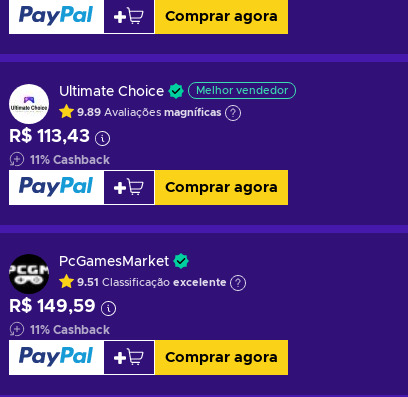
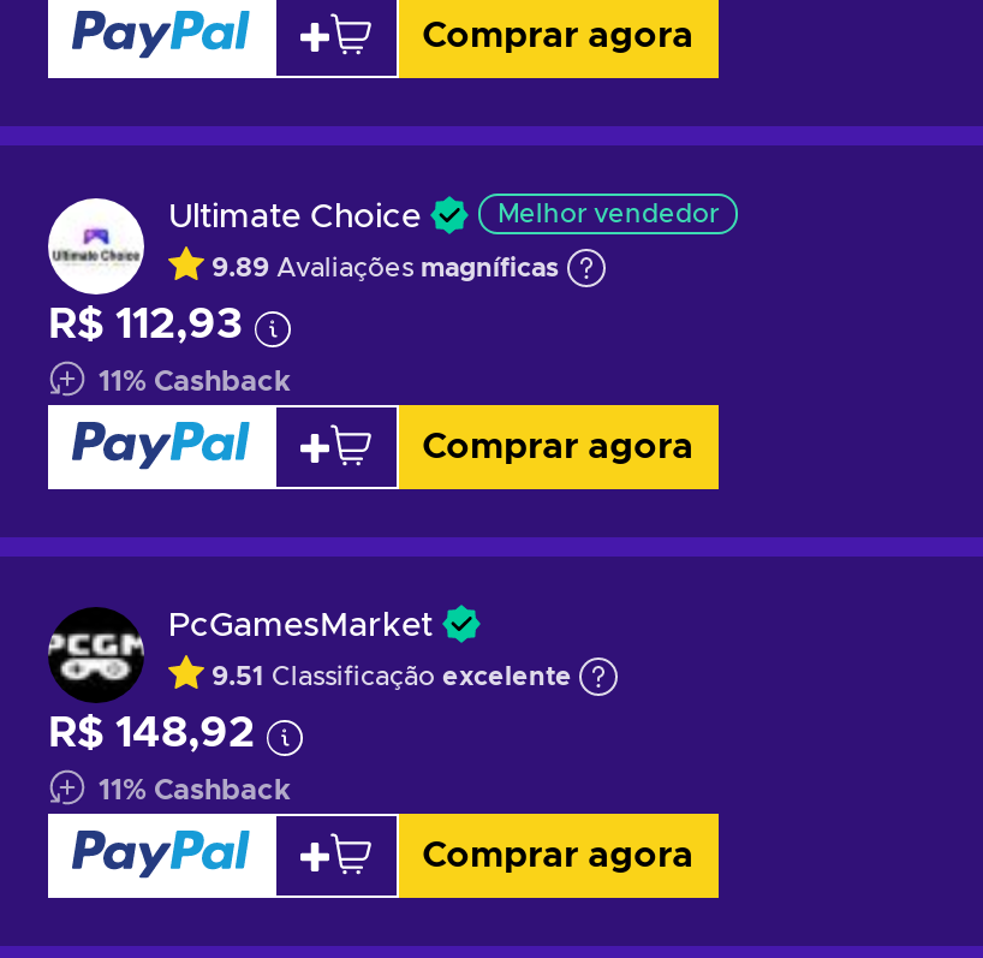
[9,128,90,146] R$ 113,43 -> [48,303,243,346] R$ 112,93
[9,298,96,316] R$ 149,59 -> [48,712,255,755] R$ 148,92

